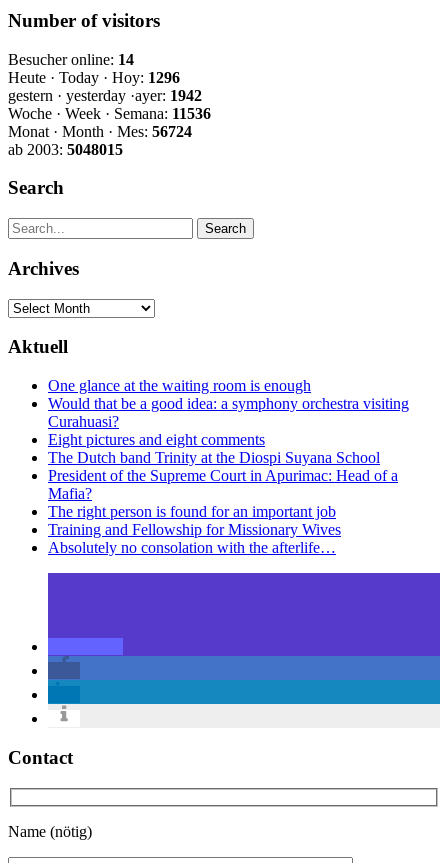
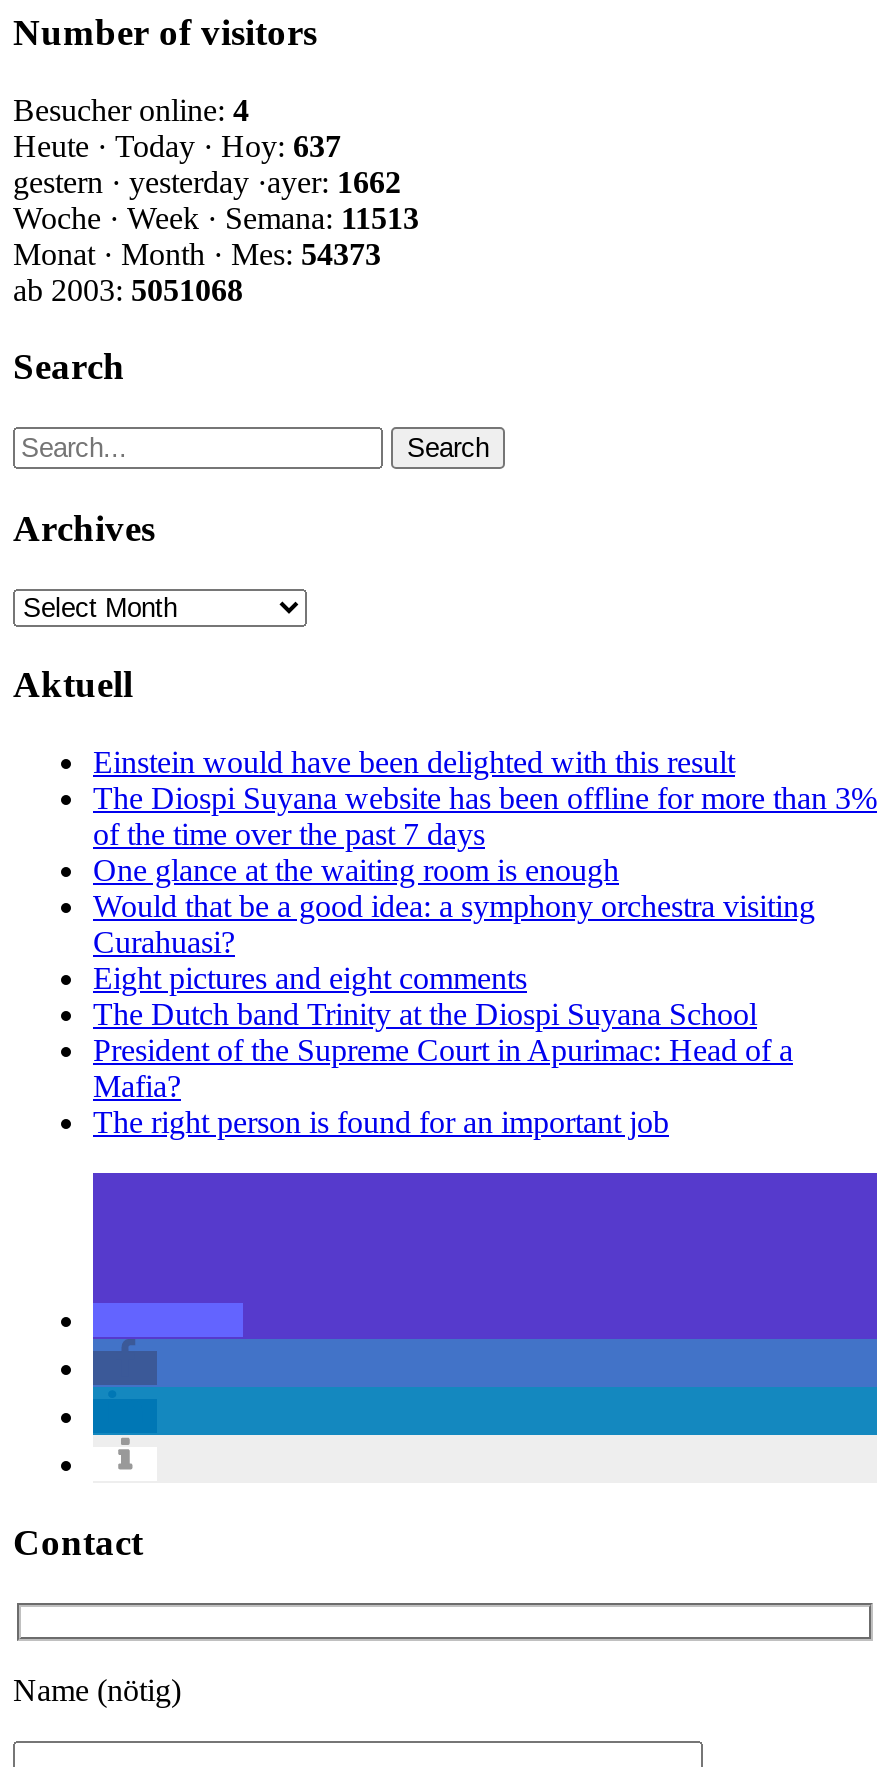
[8,51,134,68] Besucher online: 14 -> [13,93,249,127] Besucher online: 4
[8,69,180,86] Heute · Today · Hoy: 1296 -> [13,129,341,163] Heute · Today · Hoy: 637
[8,87,202,104] gestern · yesterday ·ayer: 1942 -> [13,165,401,199] gestern · yesterday ·ayer: 1662
[8,105,211,122] Woche · Week · Semana: 11536 -> [13,201,419,235] Woche · Week · Semana: 11513
[8,123,192,140] Monat · Month · Mes: 56724 -> [13,237,381,271] Monat · Month · Mes: 54373
[8,141,123,158] ab 2003: 5048015 -> [13,273,243,307] ab 2003: 5051068
none -> [93,745,877,851] Einstein would have been delighted with this result | The Diospi Suyana website has been offline for more than 3% | of the time over the past 7 days
moved [48,377,409,520] -> [93,853,815,1139]: One glance at the waiting room is enough | Would that be a good idea: a symphony orchestra visiting | Curahuasi? | Eight pictures and eight comments | The Dutch band Trinity at the Diospi Suyana School | President of the Supreme Court in Apurimac: Head of a | Mafia? | The right person is found for an important job
[48,521,341,556] Training and Fellowship for Missionary Wives | Absolutely no consolation with the afterlife… -> none

